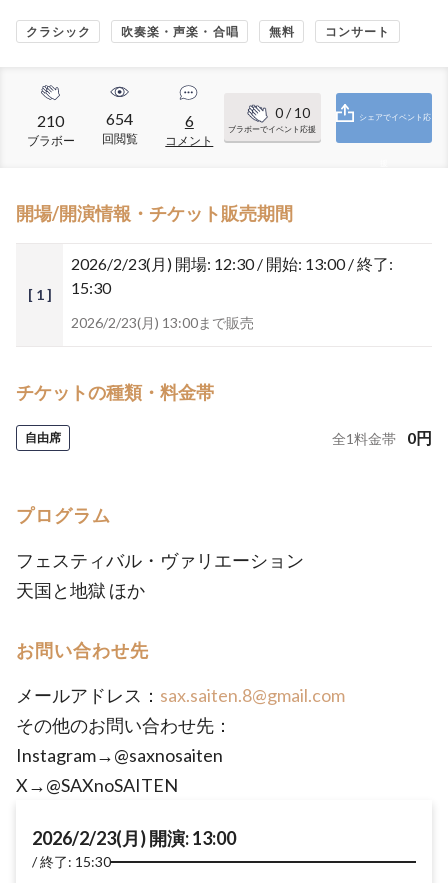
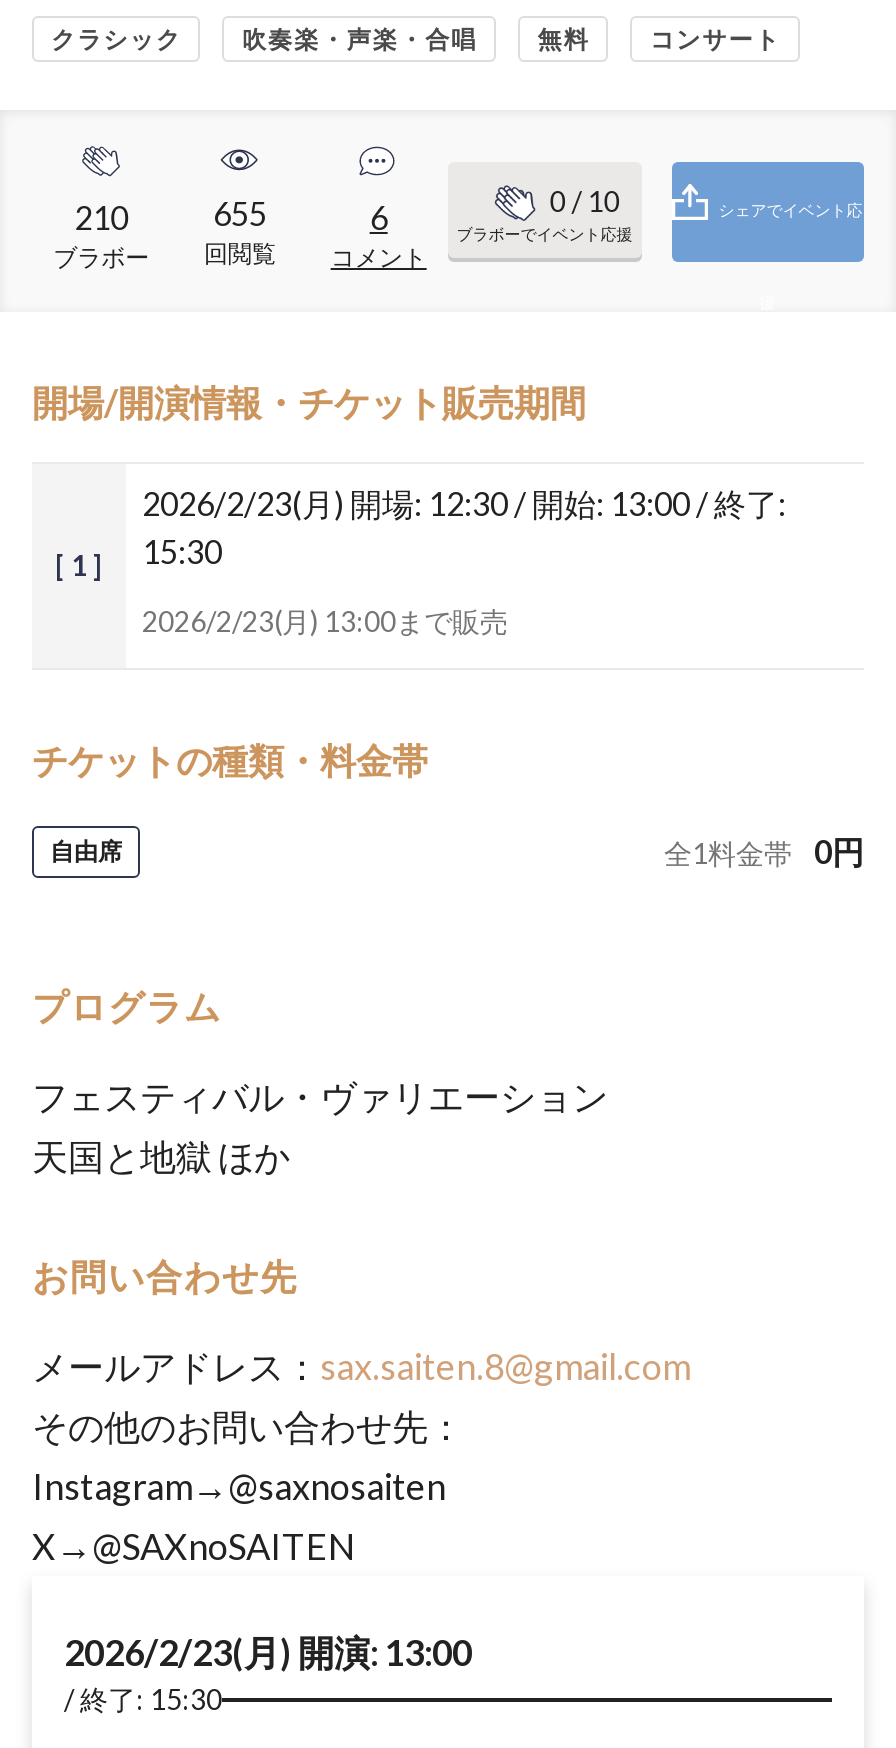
[106,109,133,128] 654 -> [213,194,267,232] 655

